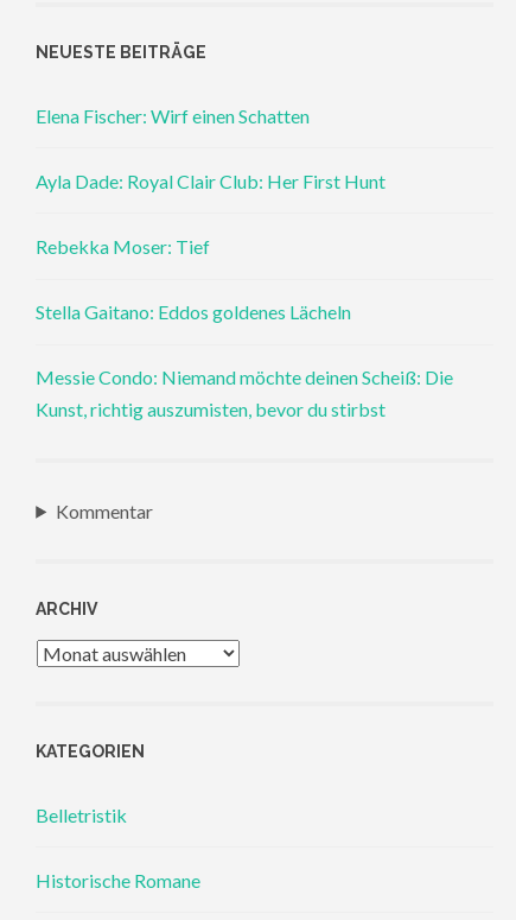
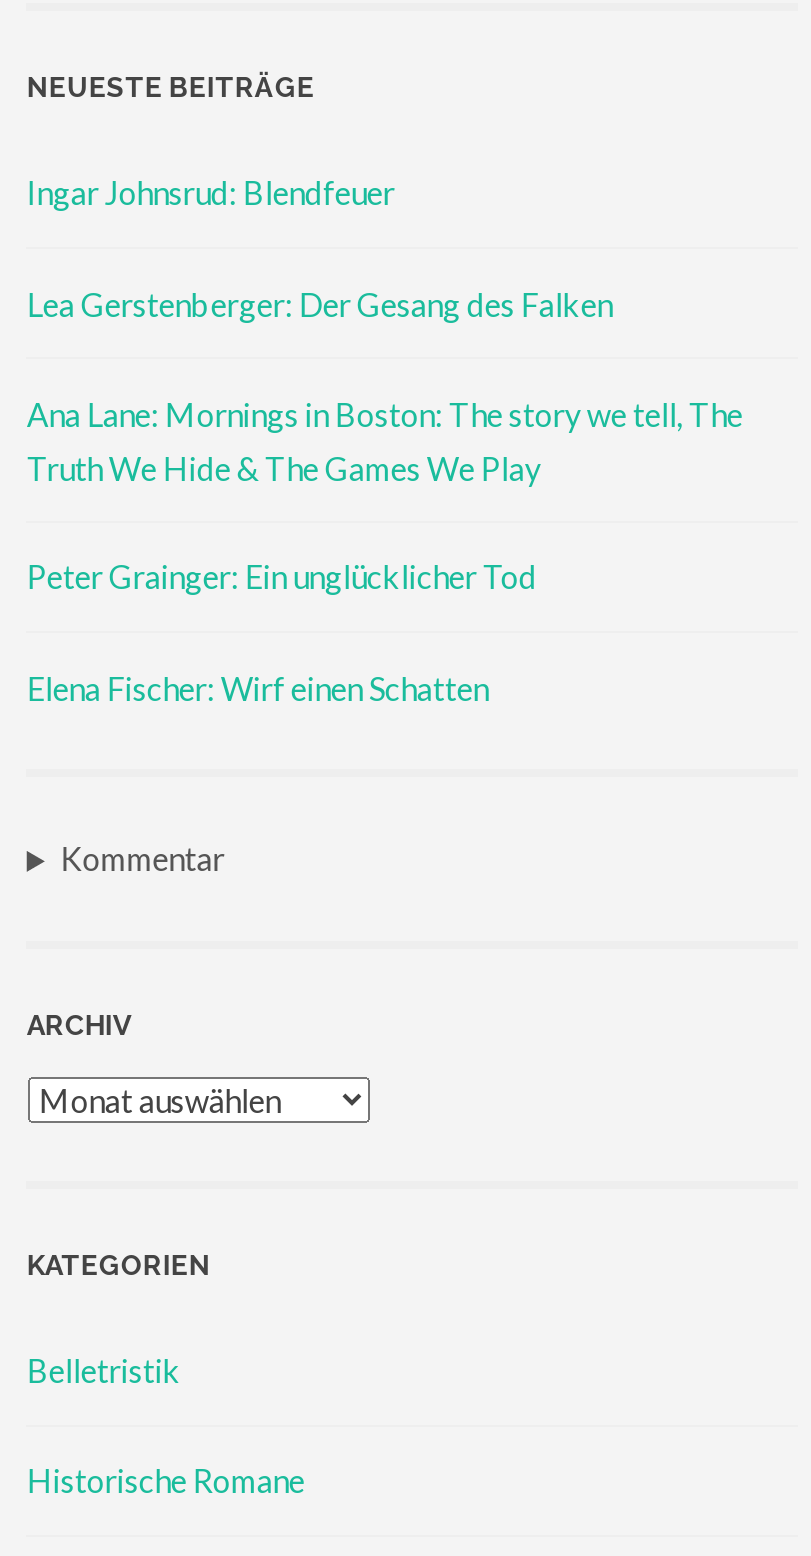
none -> [27,174,743,597] Ingar Johnsrud: Blendfeuer | Lea Gerstenberger: Der Gesang des Falken | Ana Lane: Mornings in Boston: The story we tell, The | Truth We Hide & The Games We Play | Peter Grainger: Ein unglücklicher Tod
moved [36,104,310,127] -> [27,670,489,708]: Elena Fischer: Wirf einen Schatten
[36,170,454,421] Ayla Dade: Royal Clair Club: Her First Hunt | Rebekka Moser: Tief | Stella Gaitano: Eddos goldenes Lächeln | Messie Condo: Niemand möchte deinen Scheiß: Die | Kunst, richtig auszumisten, bevor du stirbst -> none

